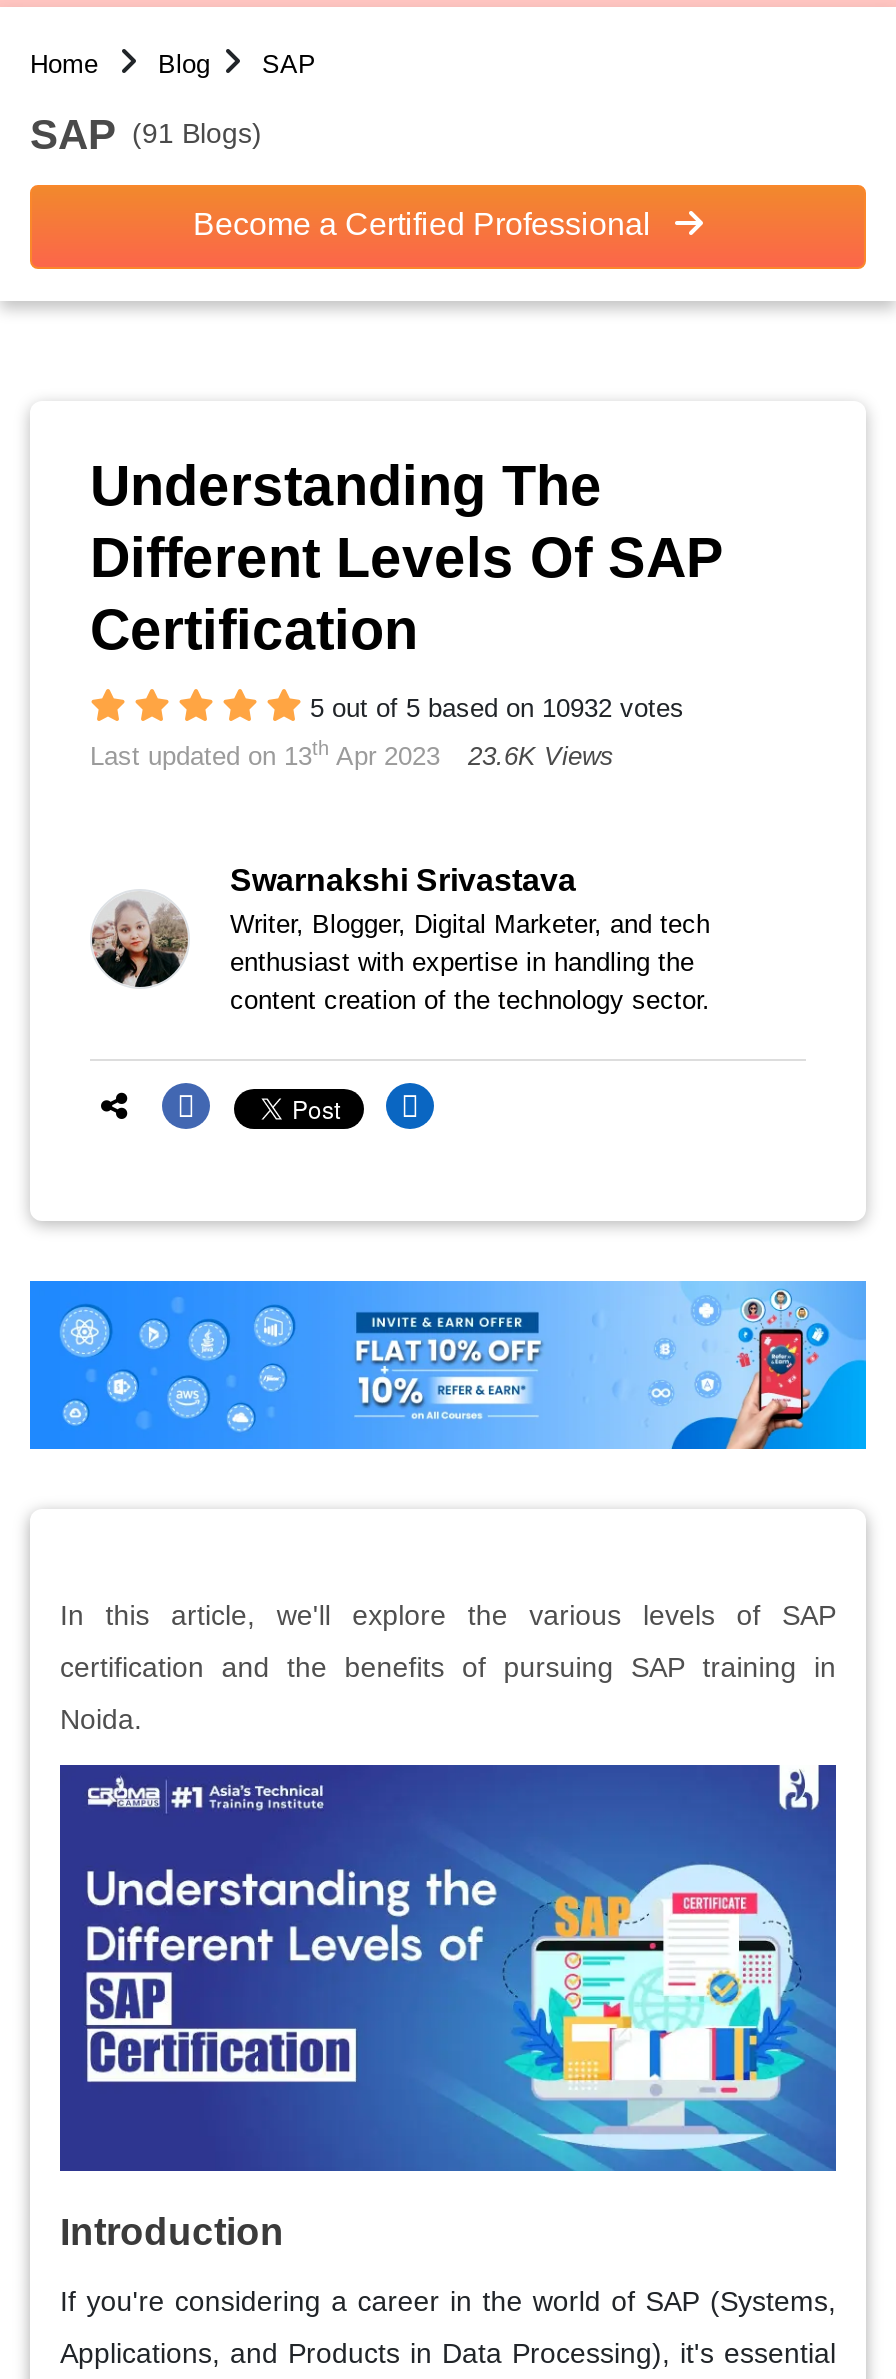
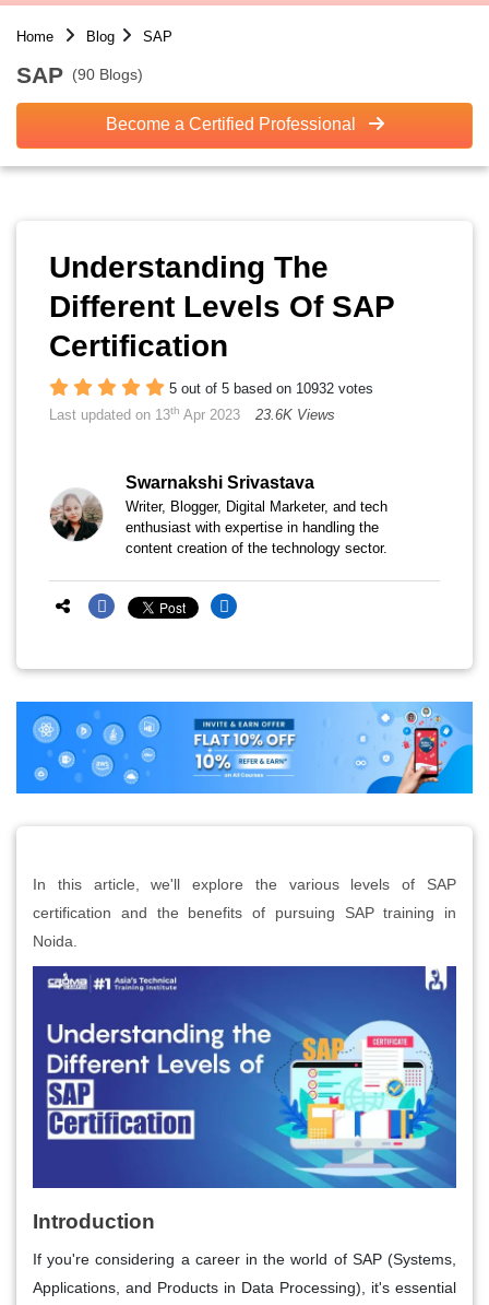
[30,111,262,157] SAP (91 Blogs) -> [16,62,143,87] SAP (90 Blogs)

